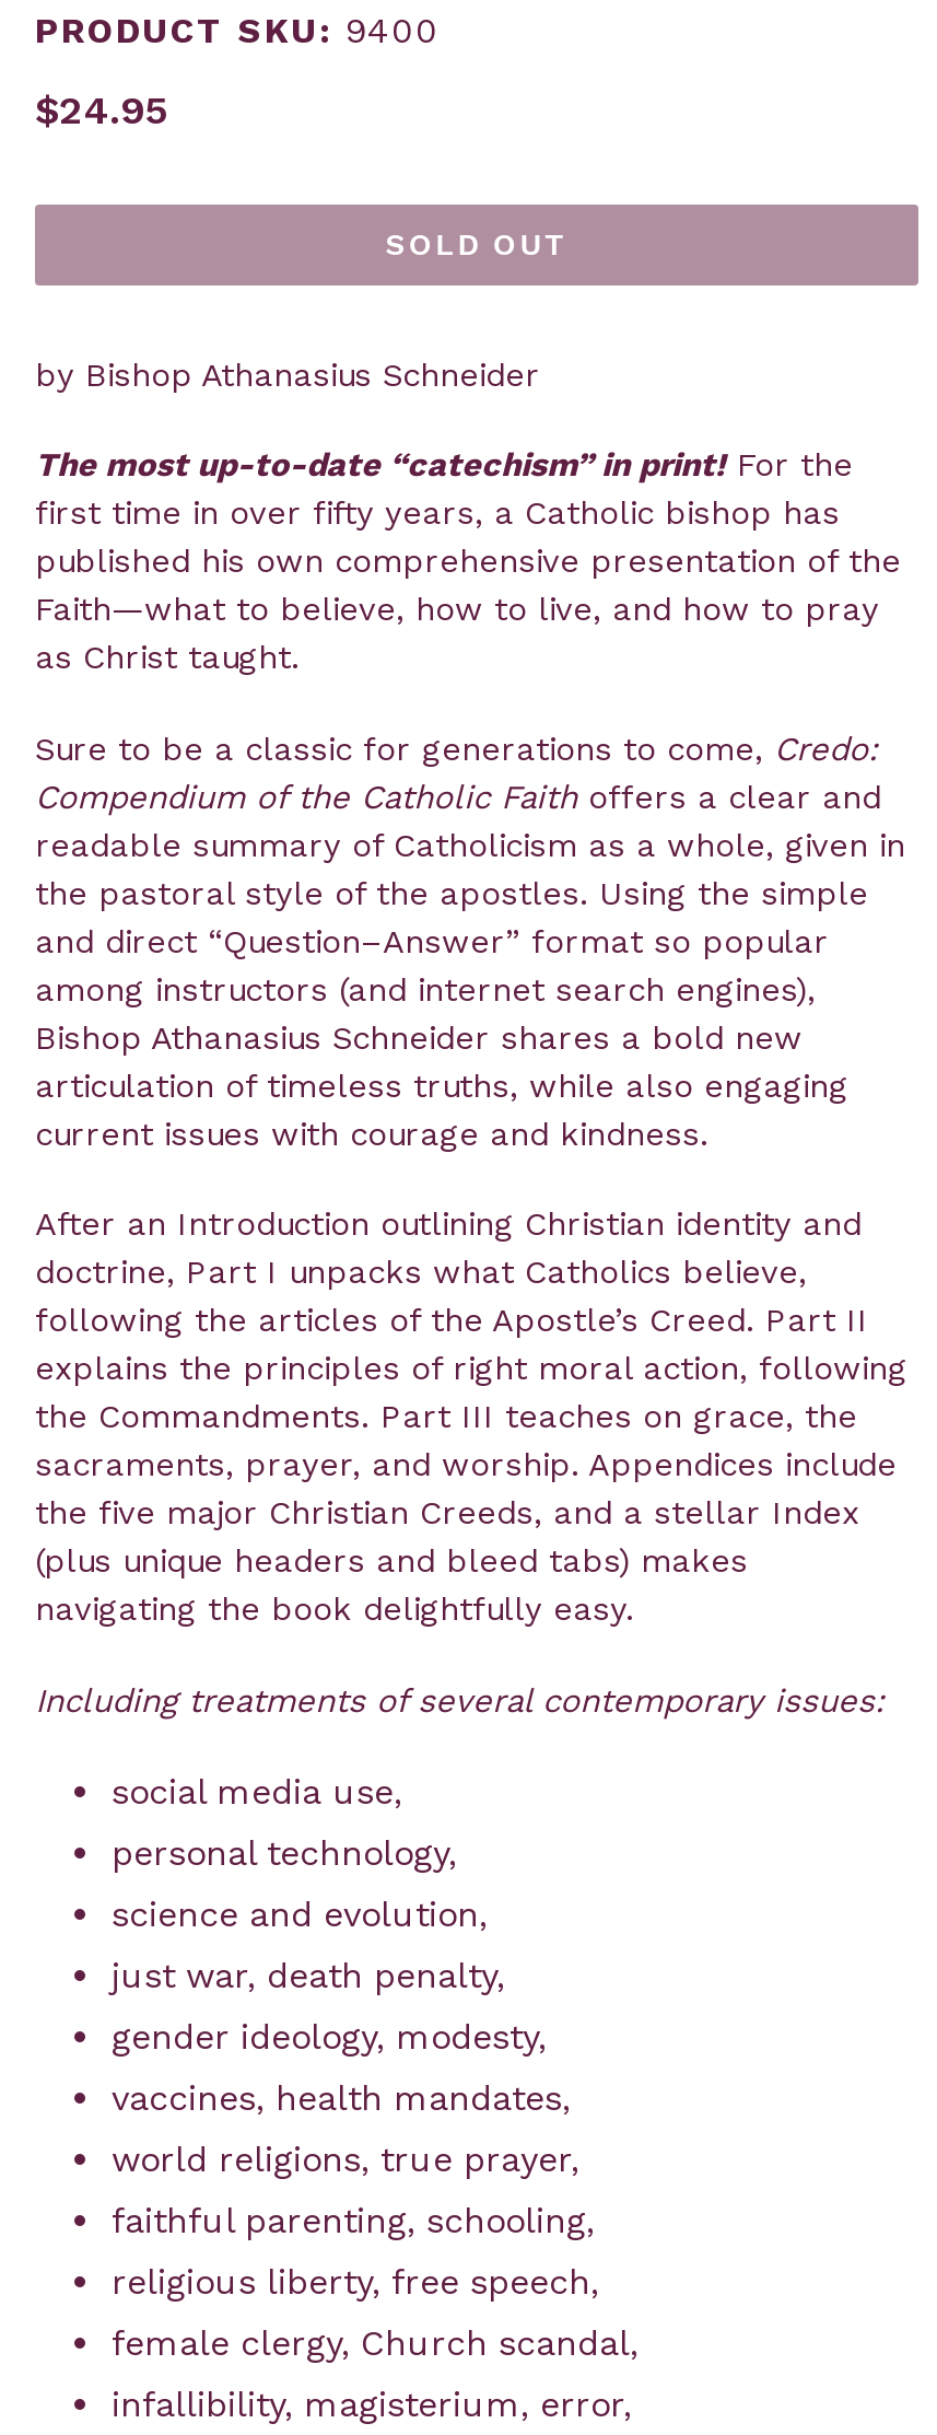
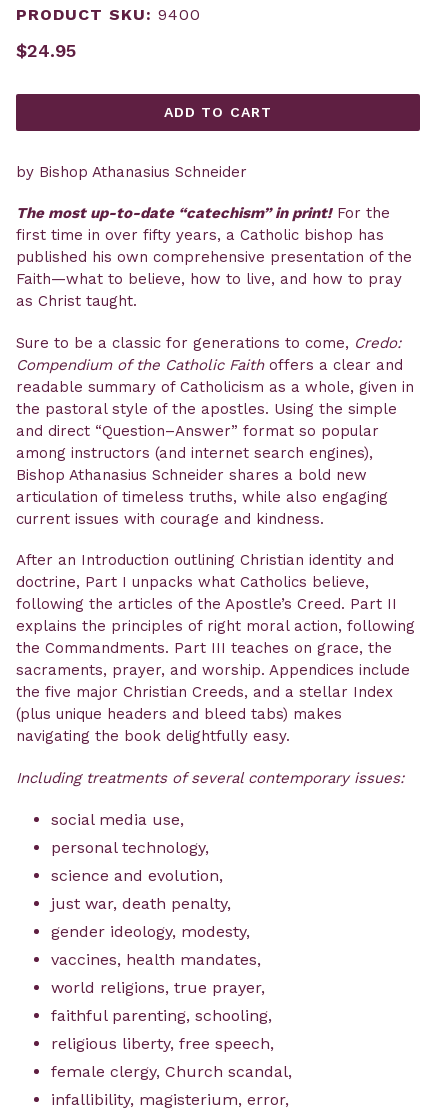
[385,226,569,261] SOLD OUT -> [164,104,272,120] ADD TO CART

